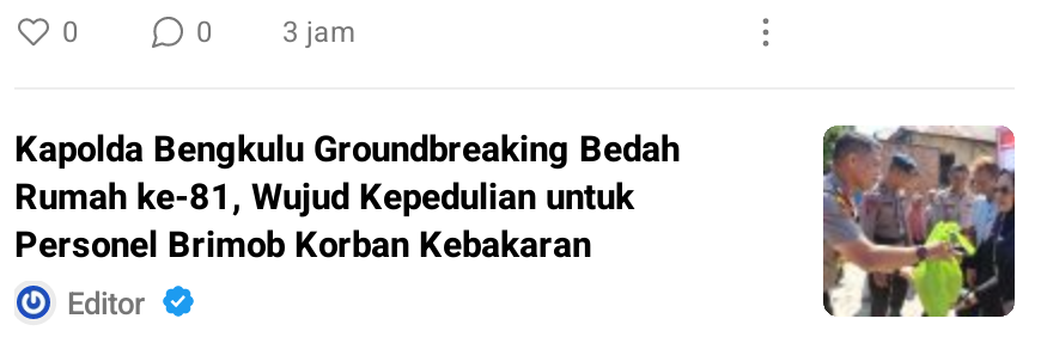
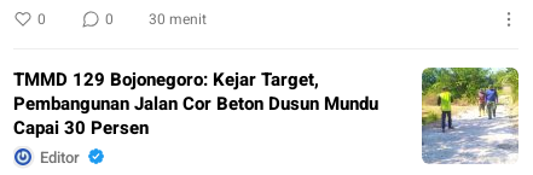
[196,11,357,54] 0 3 jam -> [105,9,207,30] 0 30 menit
[14,124,680,272] Kapolda Bengkulu Groundbreaking Bedah | Rumah ke-81, Wujud Kepedulian untuk | Personel Brimob Korban Kebakaran -> [13,67,378,141] TMMD 129 Bojonegoro: Kejar Target, | Pembangunan Jalan Cor Beton Dusun Mundu | Capai 30 Persen
[821,125,1017,319] [image] -> [421,66,520,164] [image]

